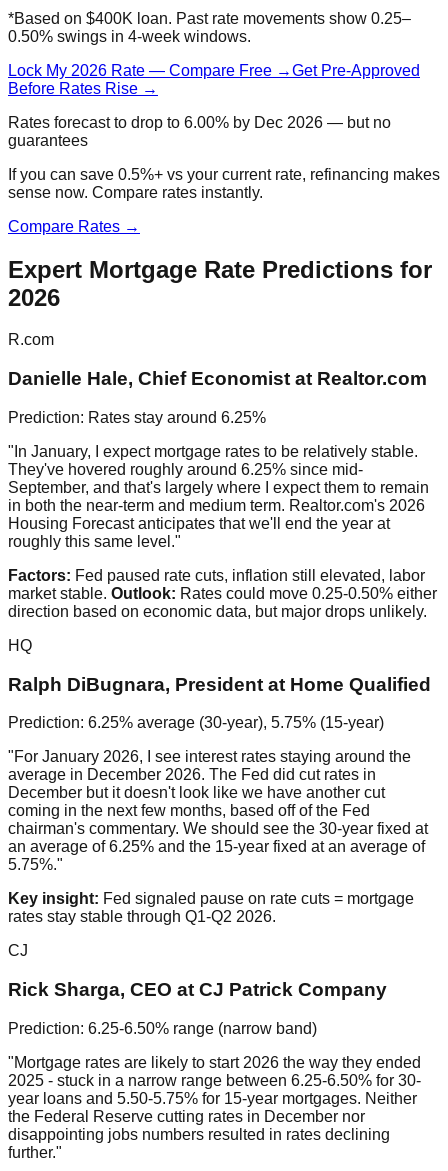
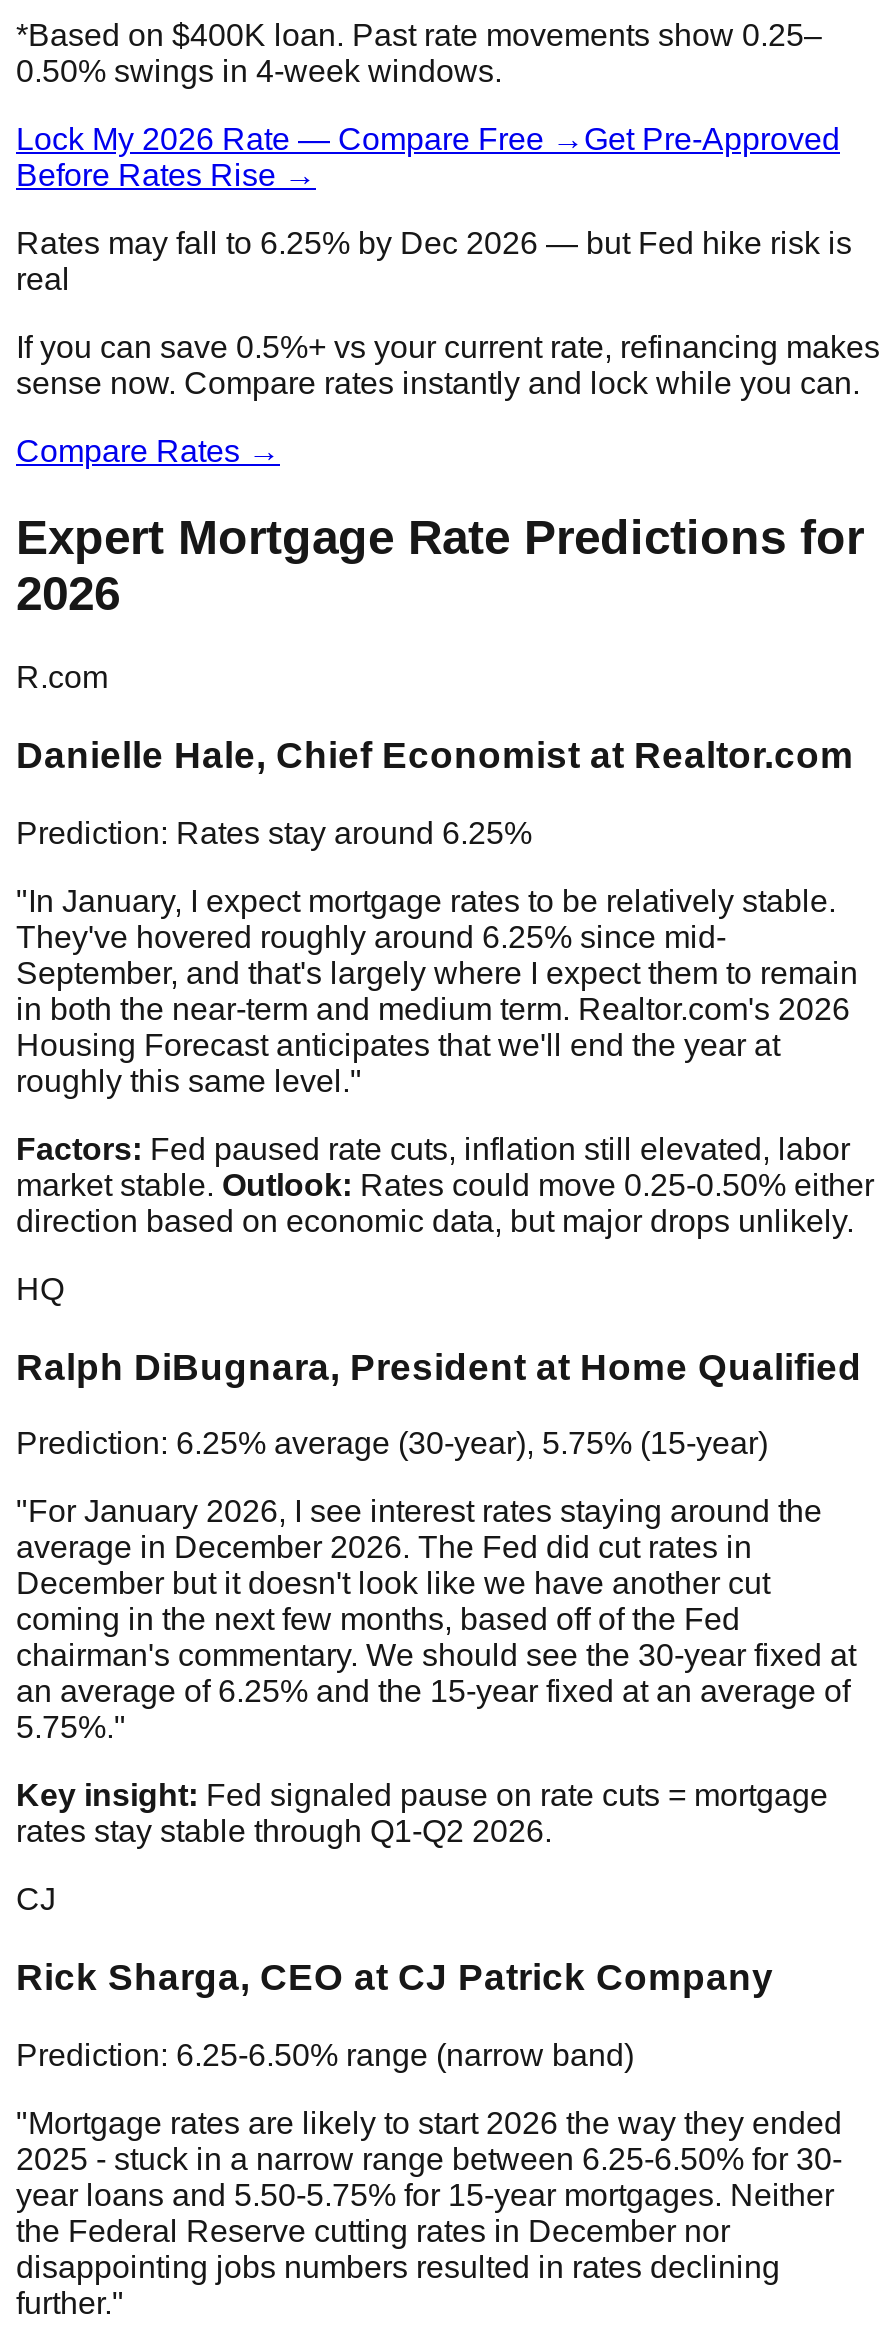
[8,114,391,149] Rates forecast to drop to 6.00% by Dec 2026 — but no | guarantees -> [16,225,852,295] Rates may fall to 6.25% by Dec 2026 — but Fed hike risk is | real
[8,184,263,201] sense now. Compare rates instantly. -> [16,365,860,399] sense now. Compare rates instantly and lock while you can.

